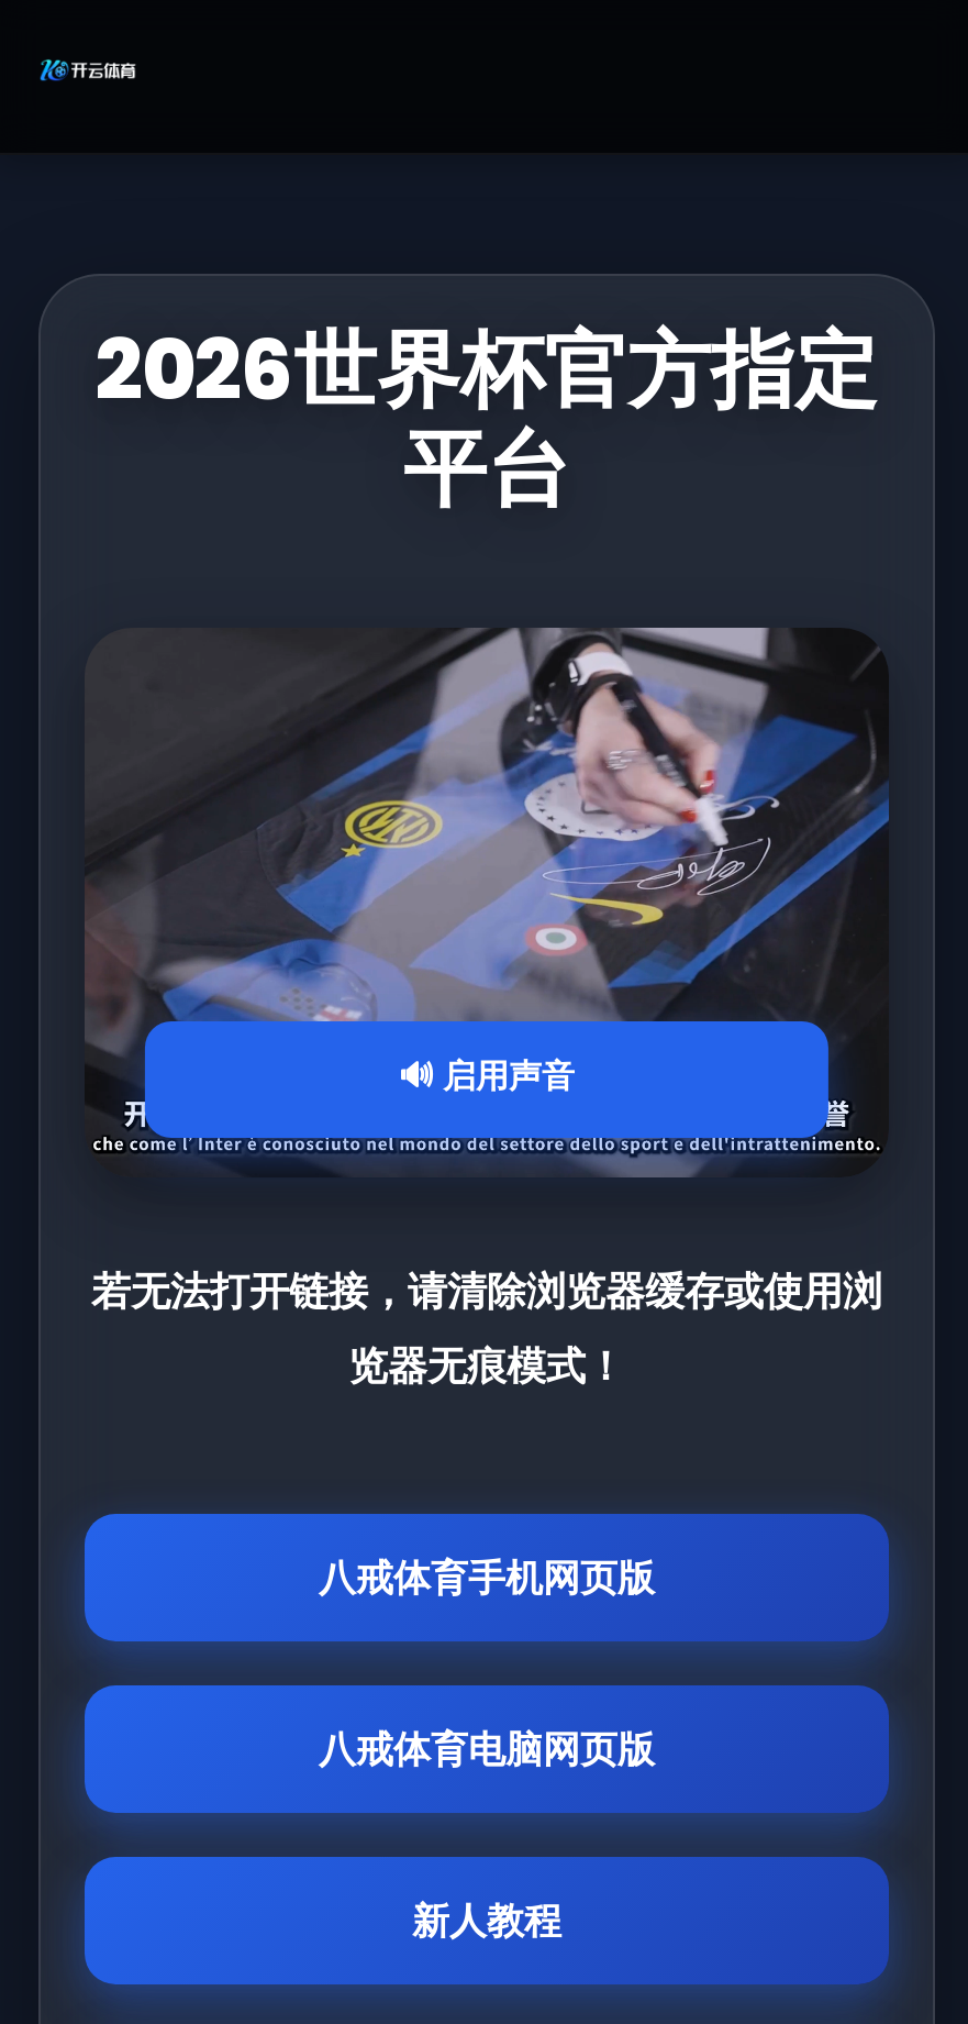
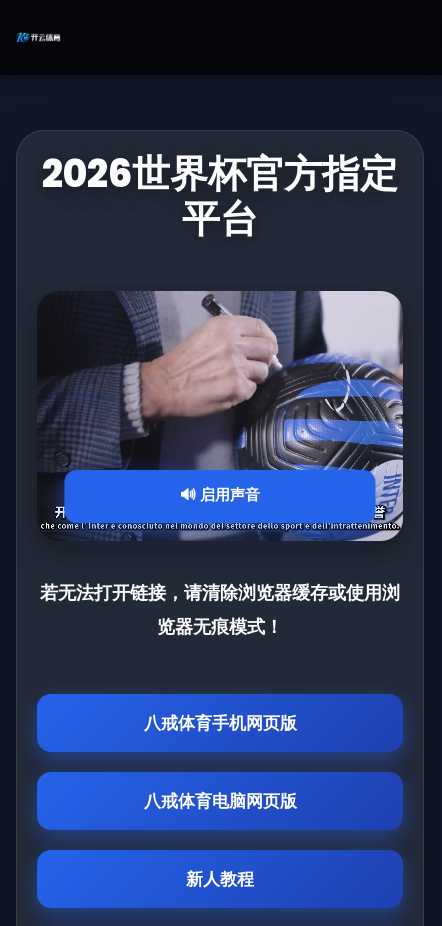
[85,626,889,1177] [image] -> [38,290,404,542] [image]

